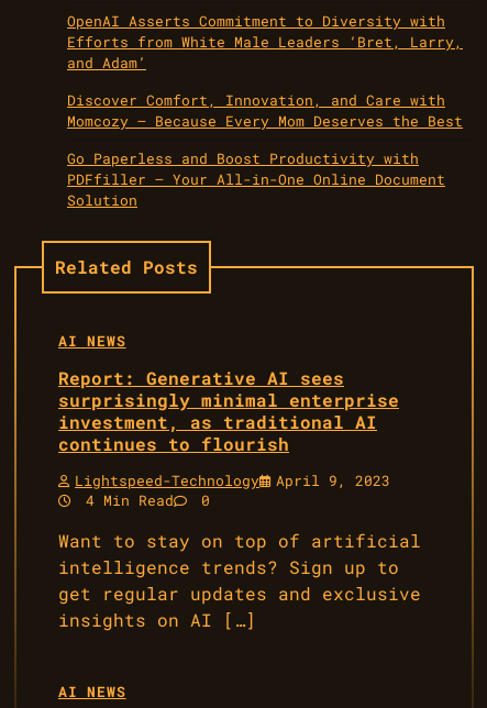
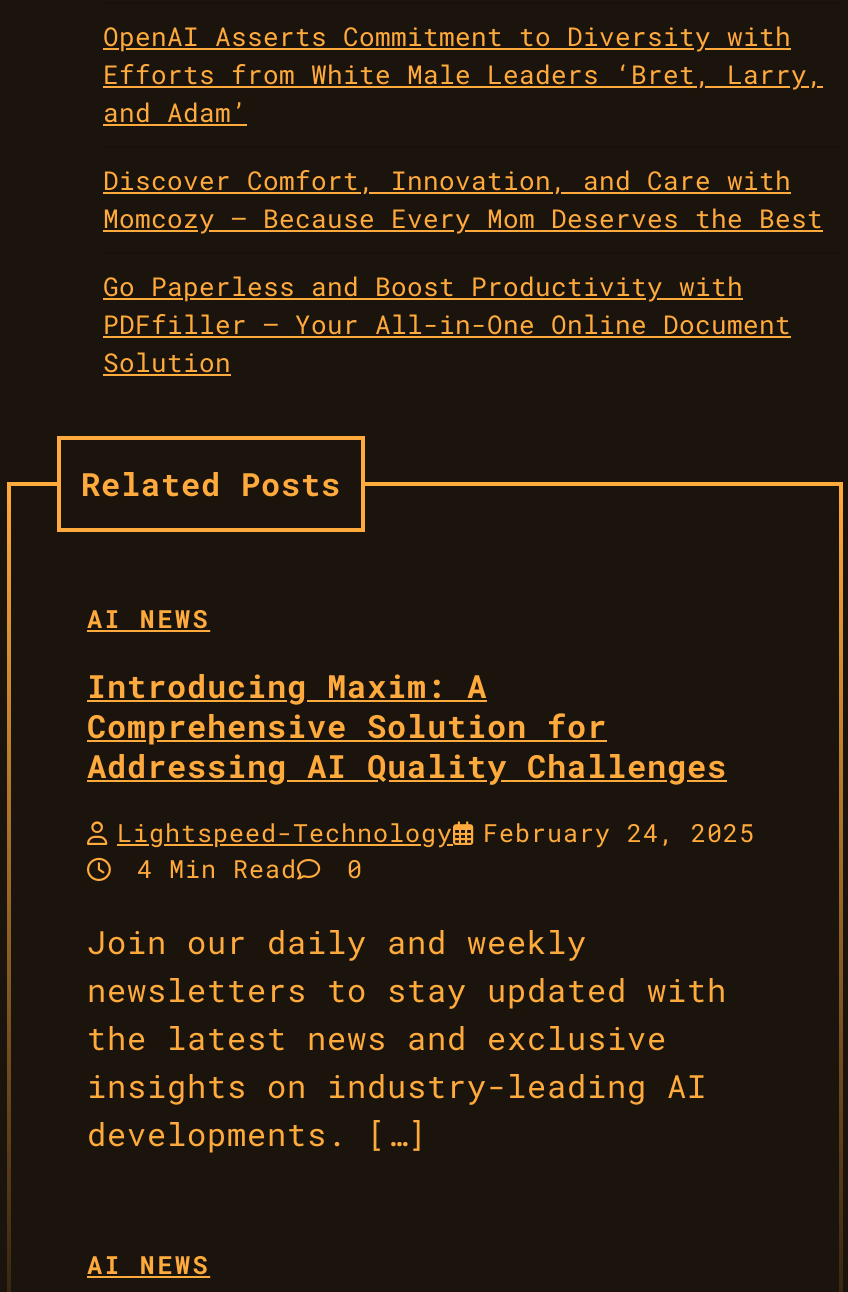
[58,366,399,455] Report: Generative AI sees | surprisingly minimal enterprise | investment, as traditional AI | continues to flourish -> [87,664,727,786] Introducing Maxim: A | Comprehensive Solution for | Addressing AI Quality Challenges
[75,471,390,489] Lightspeed-Technology April 9, 2023 -> [117,815,755,847] Lightspeed-Technology February 24, 2025
moved [75,471,259,509] -> [117,815,453,883]: Lightspeed-Technology | 4 Min Read | 0
[58,528,421,631] Want to stay on top of artificial | intelligence trends? Sign up to | get regular updates and exclusive | insights on AI […] -> [87,919,727,1153] Join our daily and weekly | newsletters to stay updated with | the latest news and exclusive | insights on industry-leading AI | developments. […]

